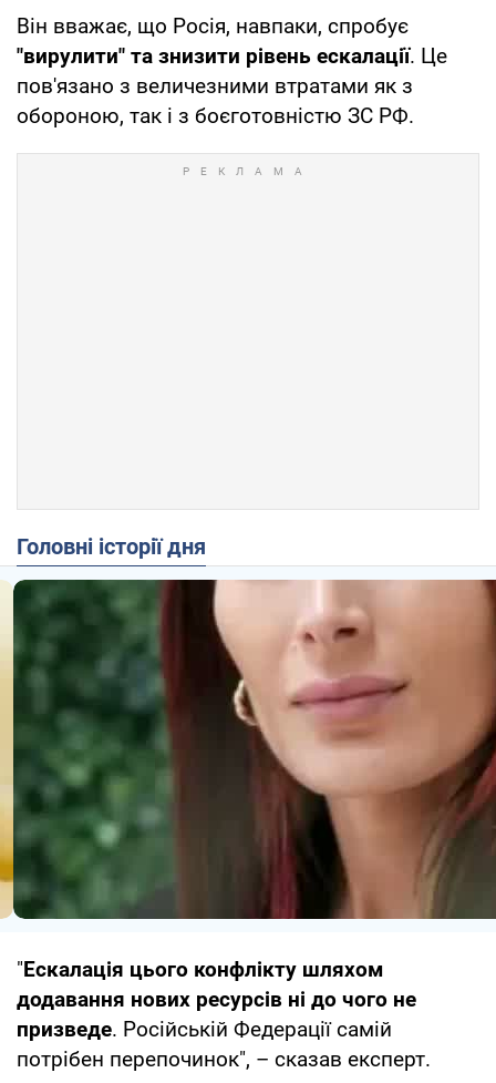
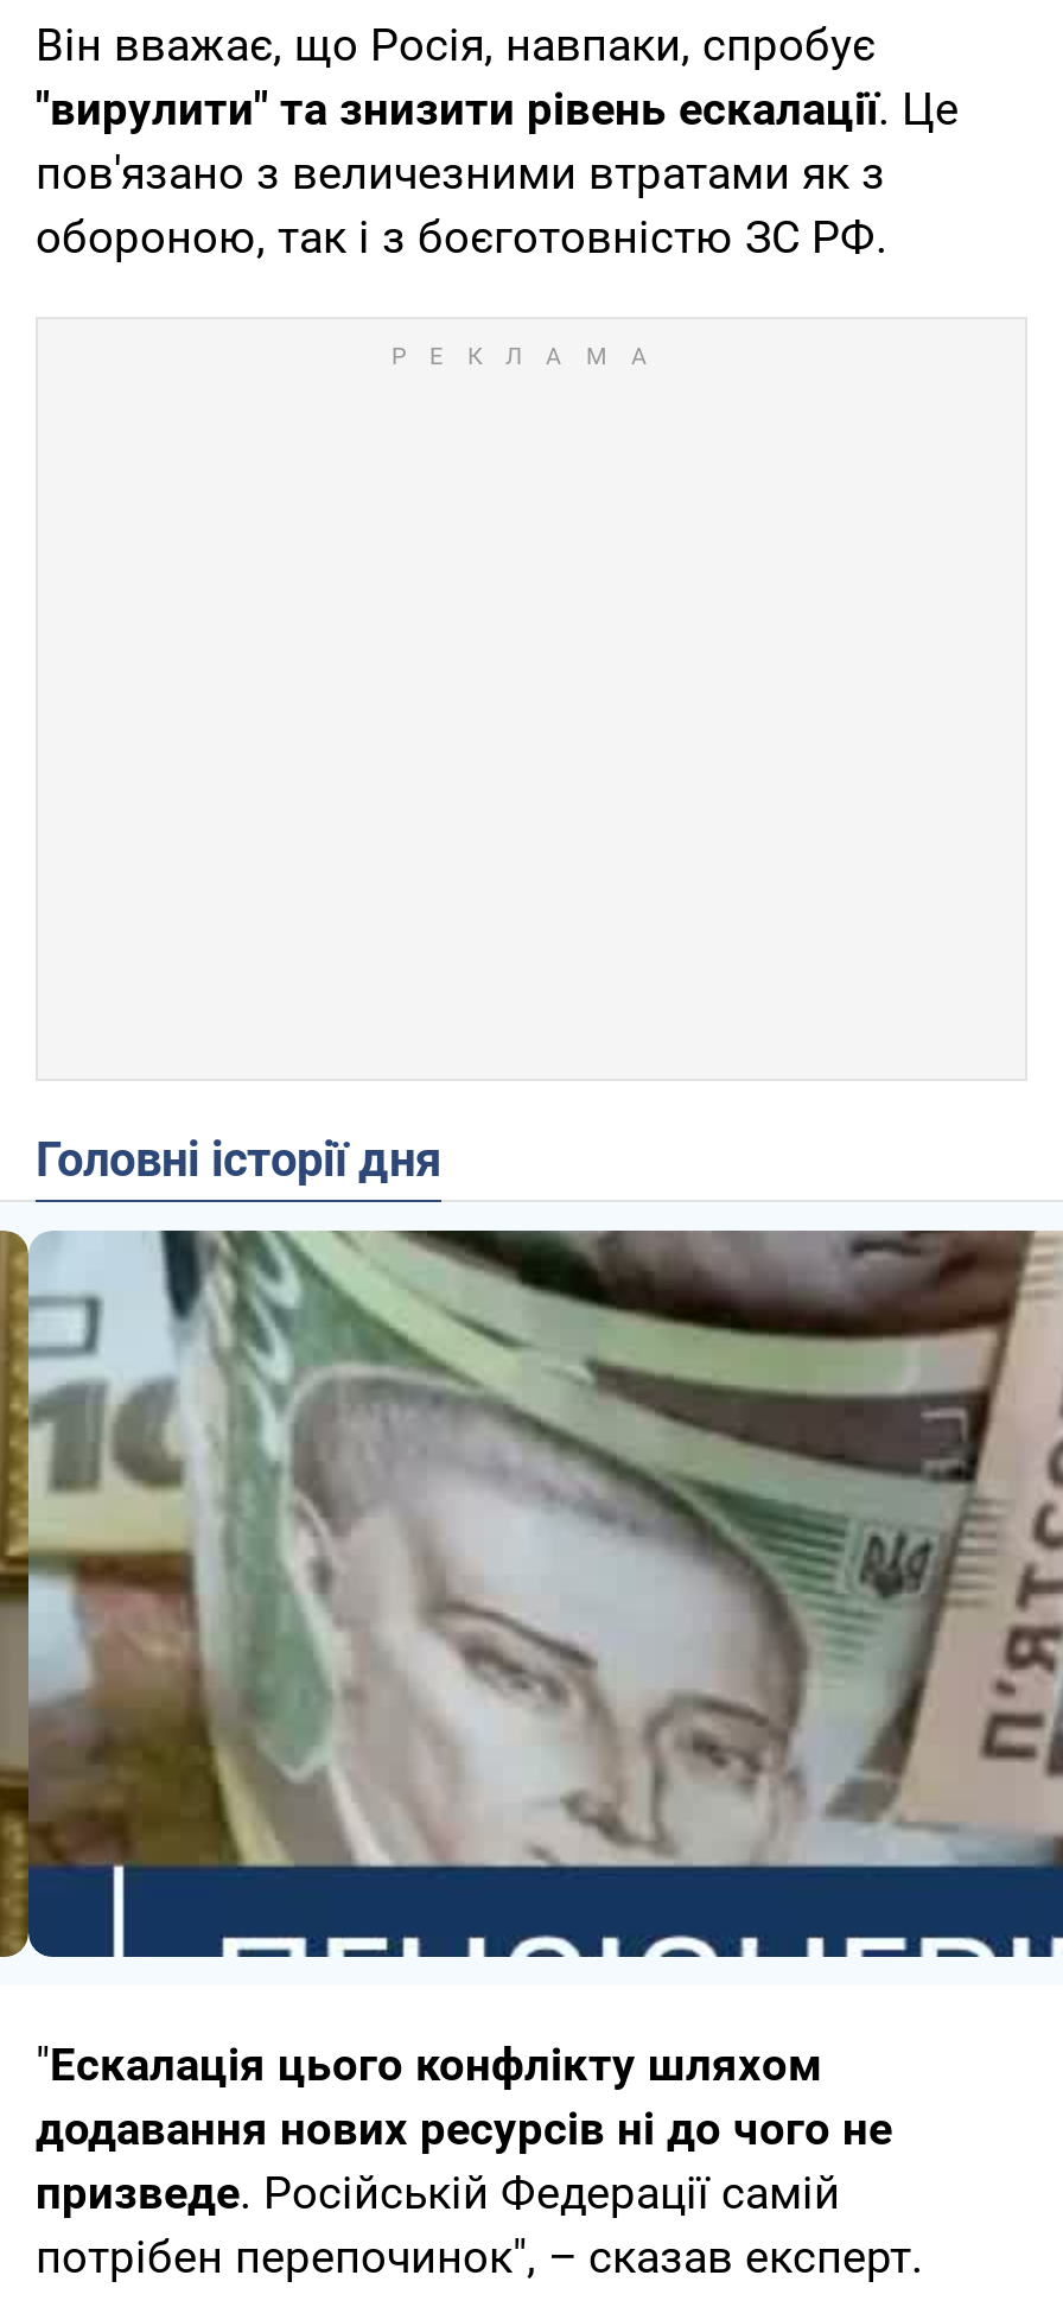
[3,579,493,920] [image] -> [7,1228,1056,1959] [image]

